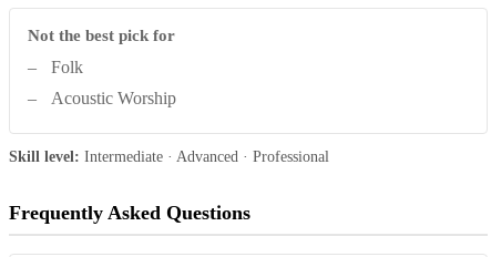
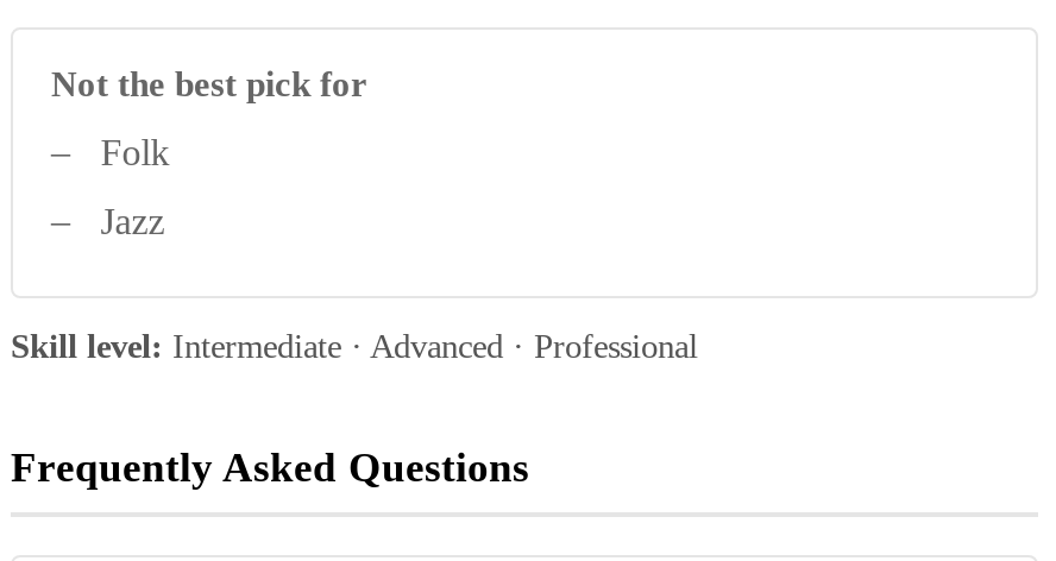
[51,89,176,108] Acoustic Worship -> [101,200,165,240] Jazz

